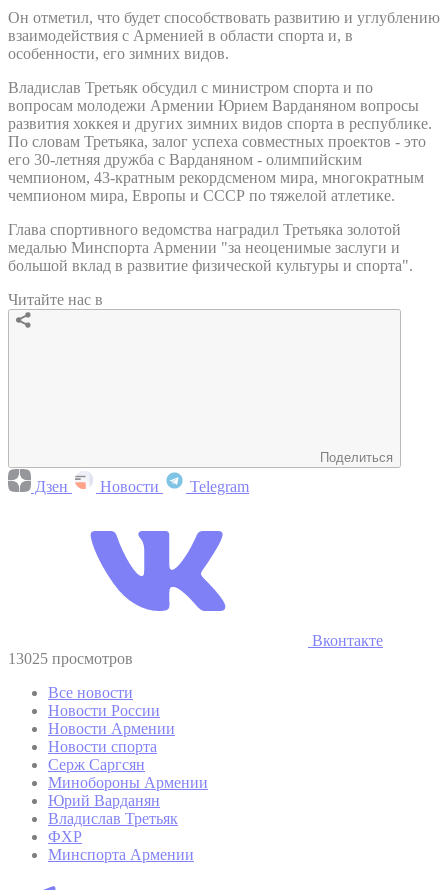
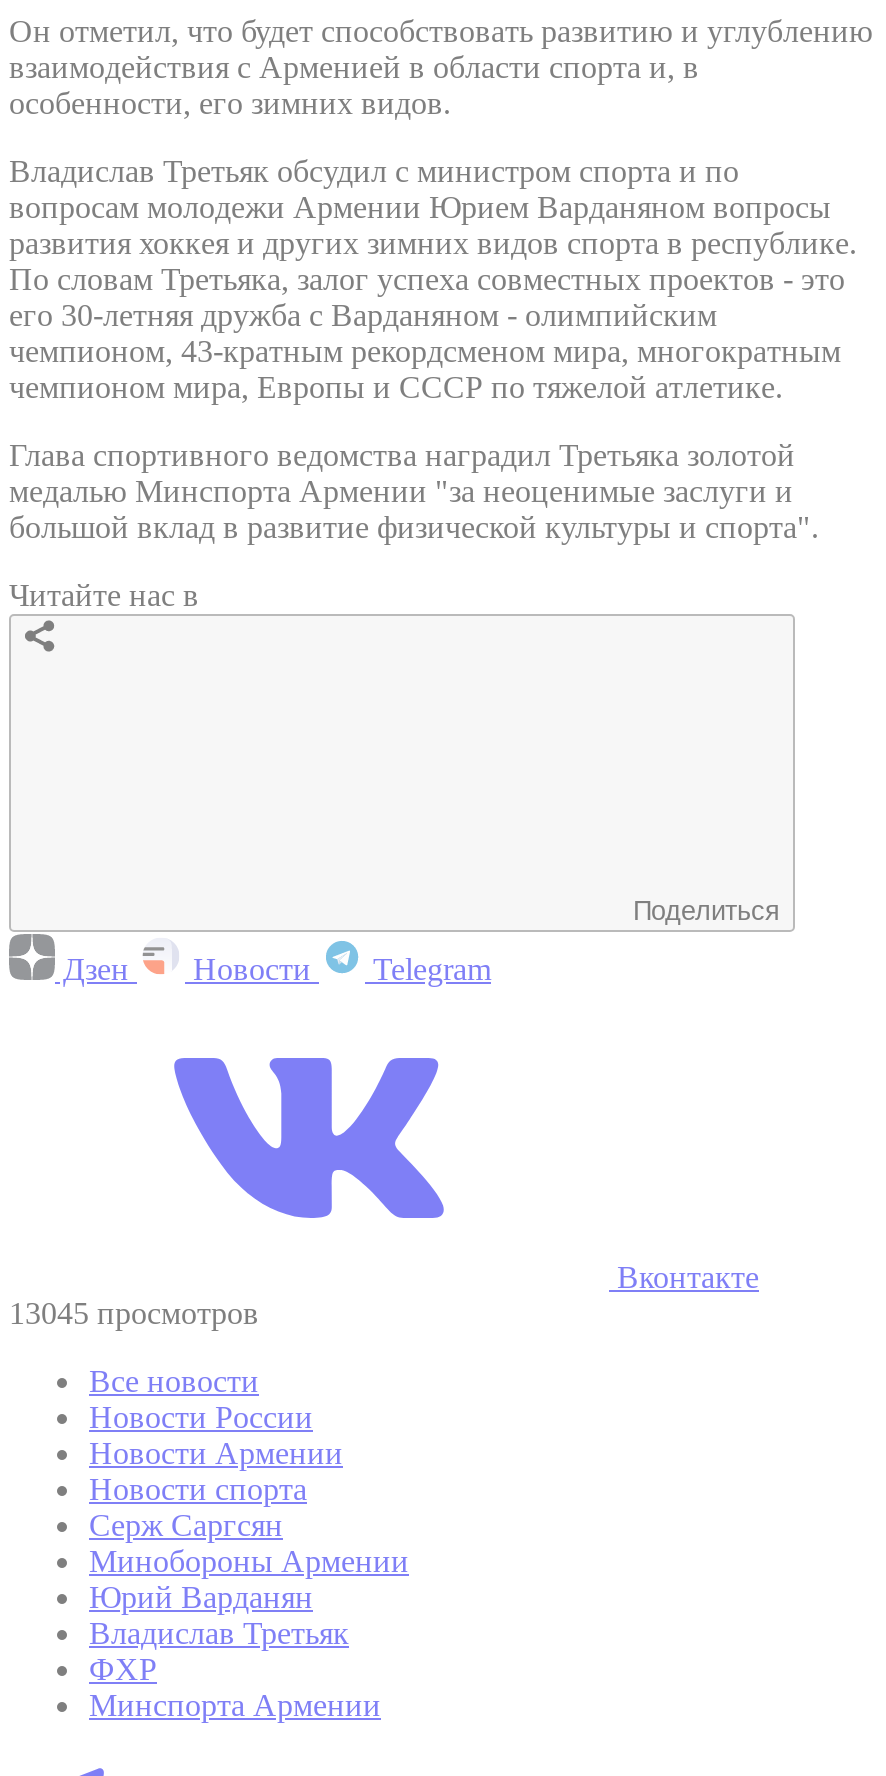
[8,650,133,667] 13025 просмотров -> [9,1296,259,1330] 13045 просмотров

